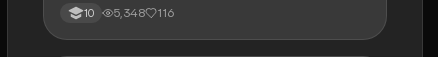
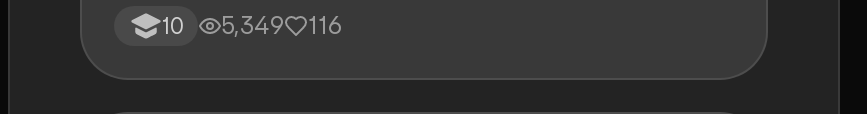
[84,5,174,20] 10 5,348 116 -> [162,10,342,40] 10 5,349 116

